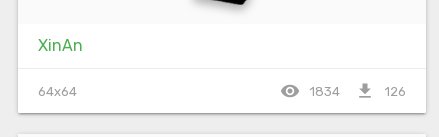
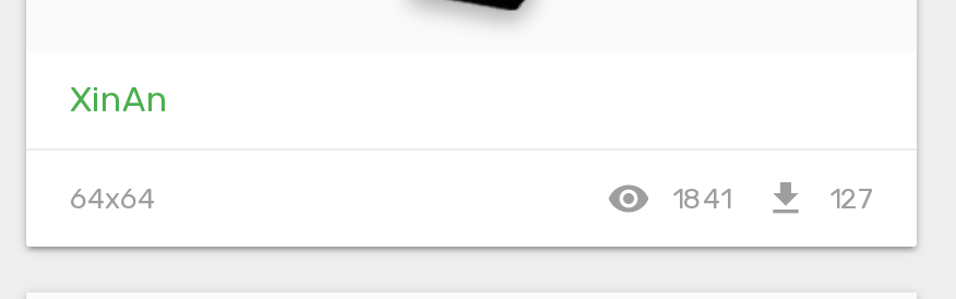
[310,83,340,98] 1834 -> [672,182,731,214] 1841
[385,83,406,98] 126 -> [829,182,873,214] 127

